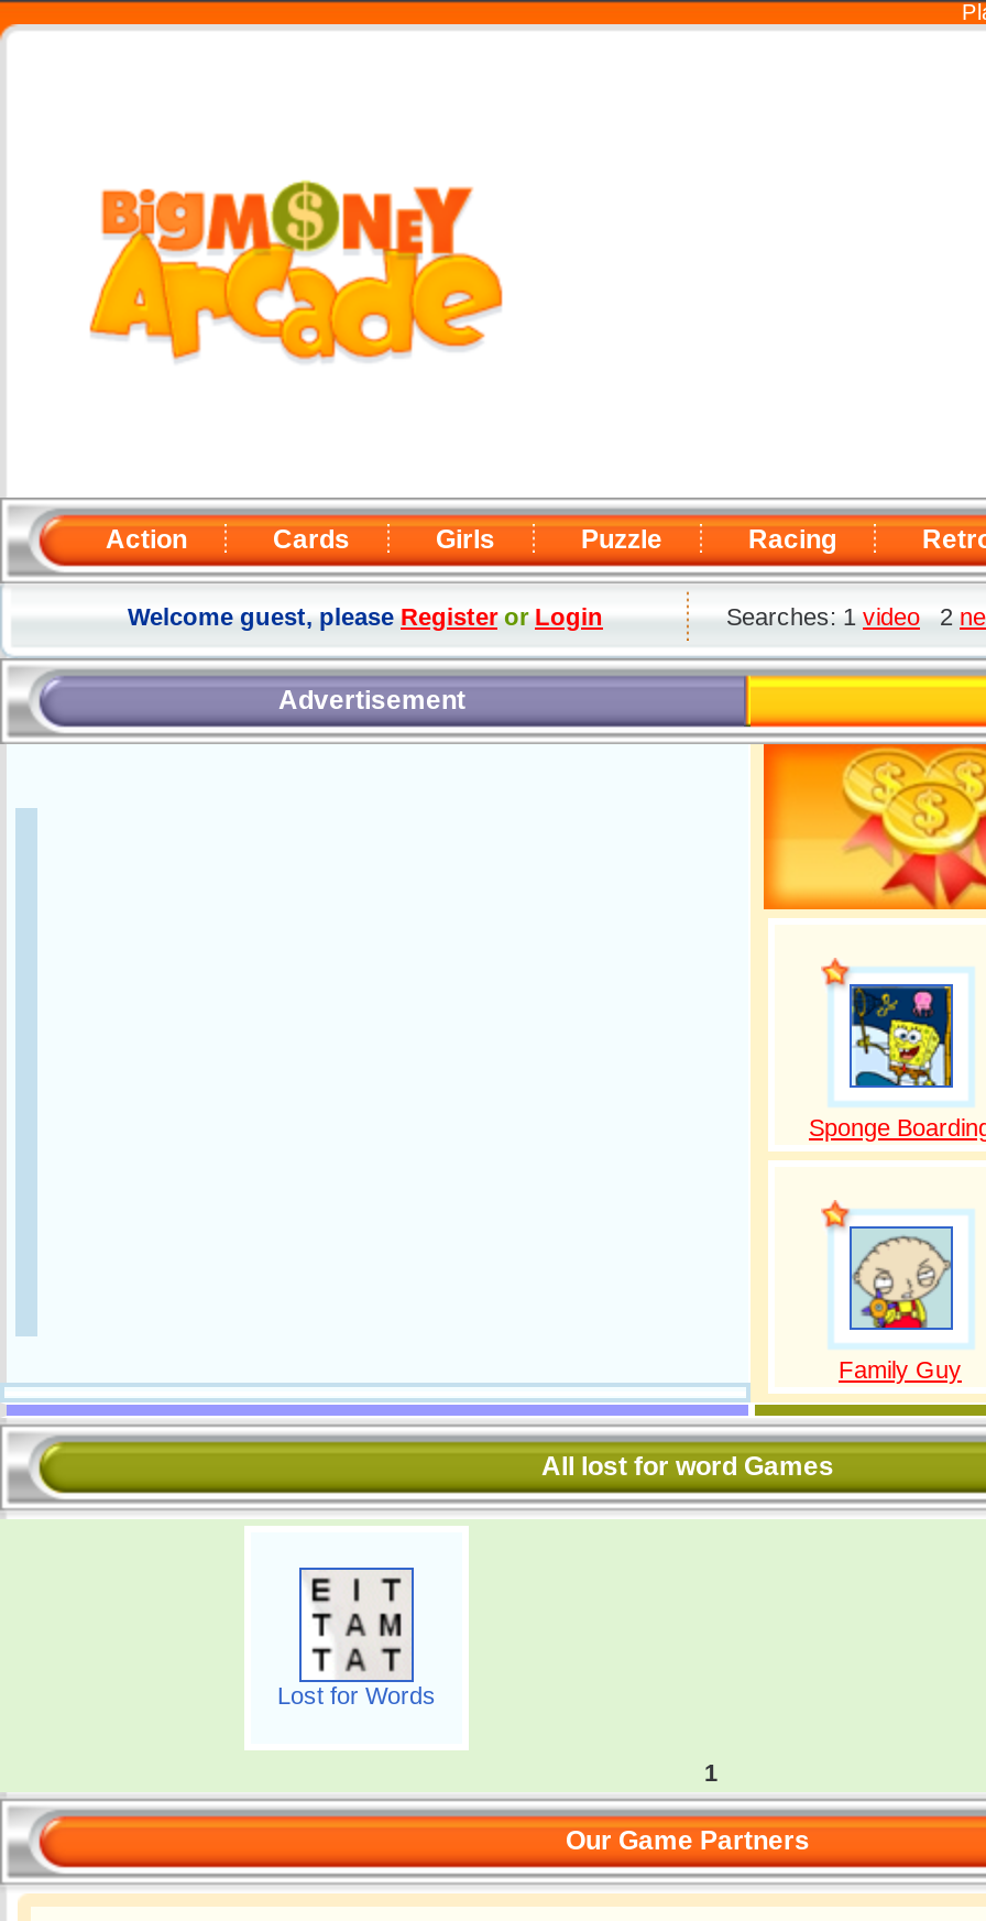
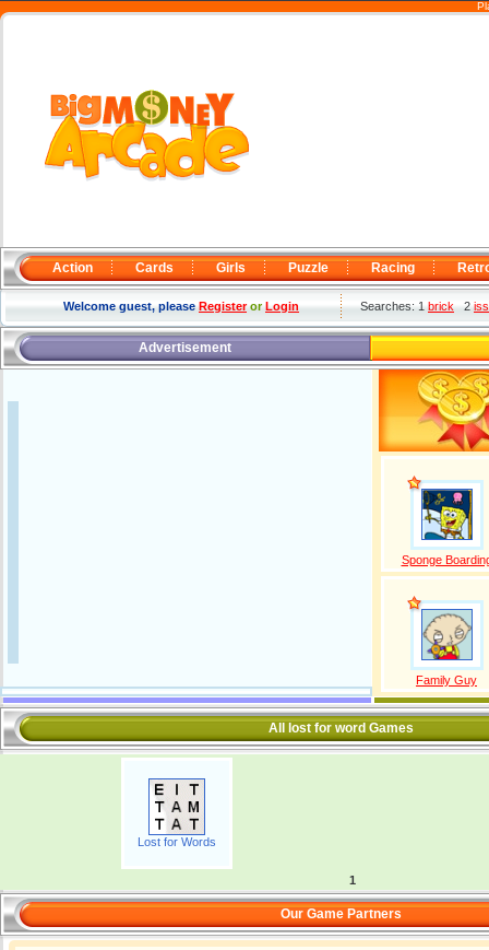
[726,603,986,630] Searches: 1 video 2 ne -> [360,300,489,313] Searches: 1 brick 2 iss

